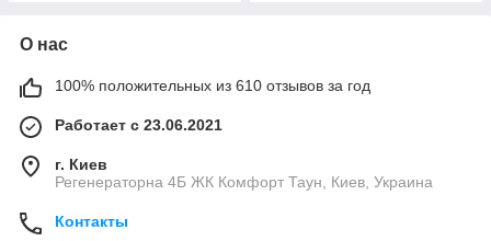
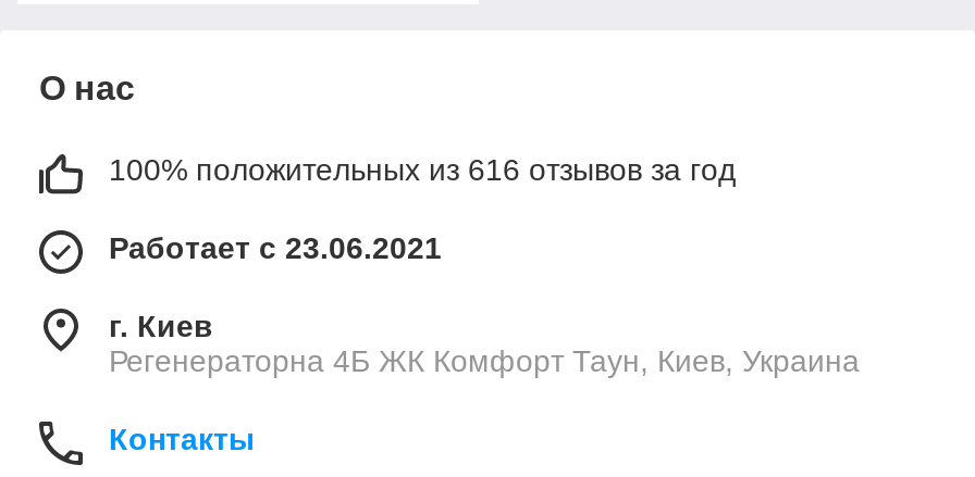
[55,77,370,95] 100% положительных из 610 отзывов за год -> [109,153,736,188] 100% положительных из 616 отзывов за год

